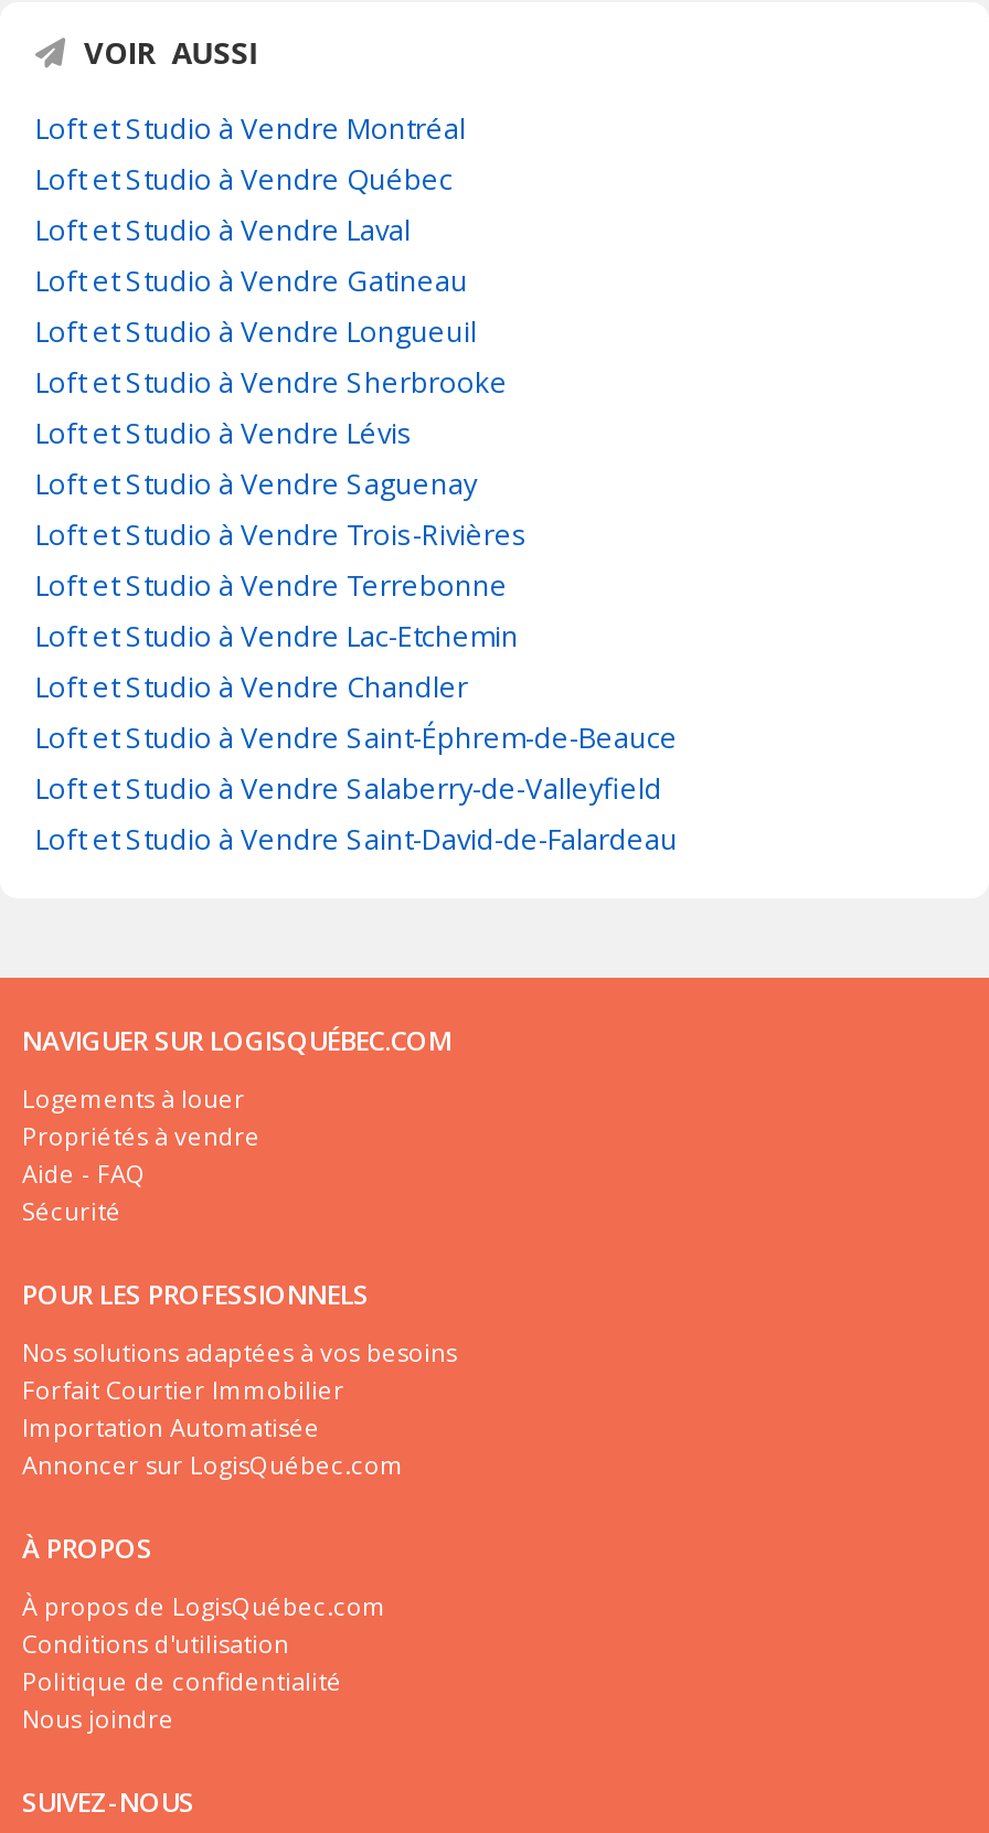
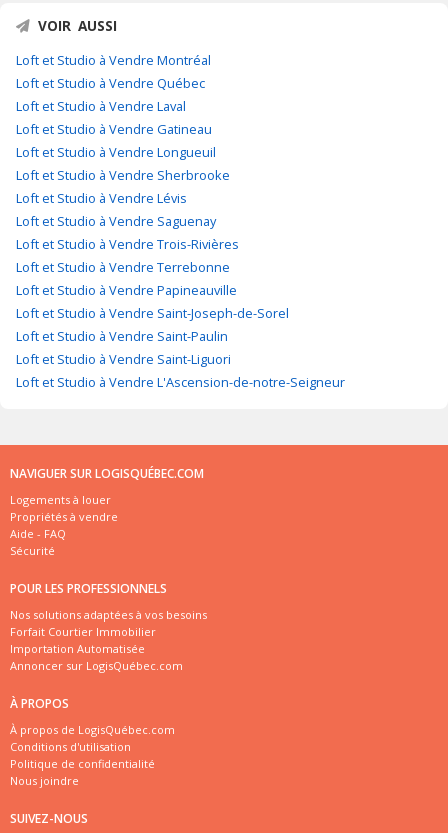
[35,616,519,656] Loft et Studio à Vendre Lac-Etchemin -> [16,281,237,299] Loft et Studio à Vendre Papineauville
[35,667,468,707] Loft et Studio à Vendre Chandler -> [16,304,289,322] Loft et Studio à Vendre Saint-Joseph-de-Sorel
[35,718,678,758] Loft et Studio à Vendre Saint-Éphrem-de-Beauce -> [16,327,228,345] Loft et Studio à Vendre Saint-Paulin
[35,769,662,808] Loft et Studio à Vendre Salaberry-de-Valleyfield -> [16,350,231,368] Loft et Studio à Vendre Saint-Liguori
[35,819,678,859] Loft et Studio à Vendre Saint-David-de-Falardeau -> [16,373,345,391] Loft et Studio à Vendre L'Ascension-de-notre-Seigneur

